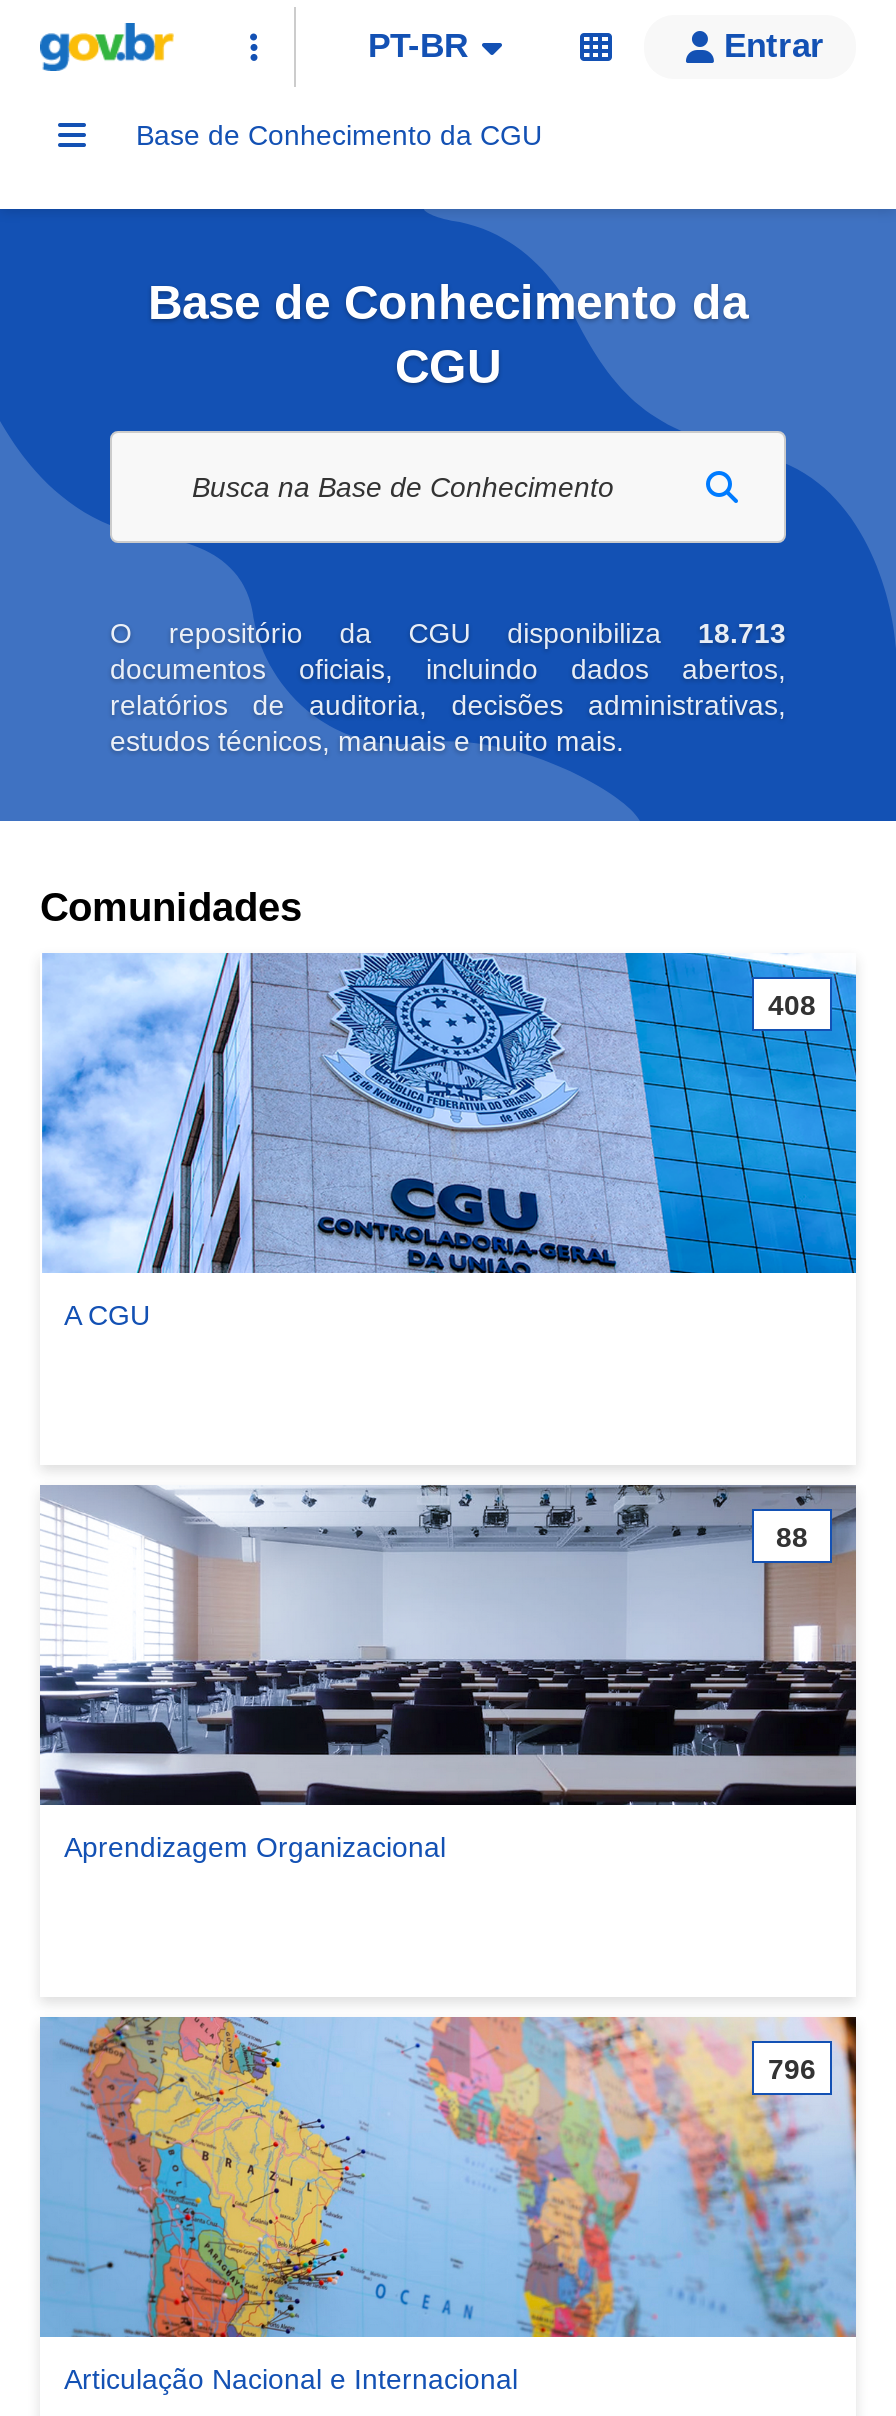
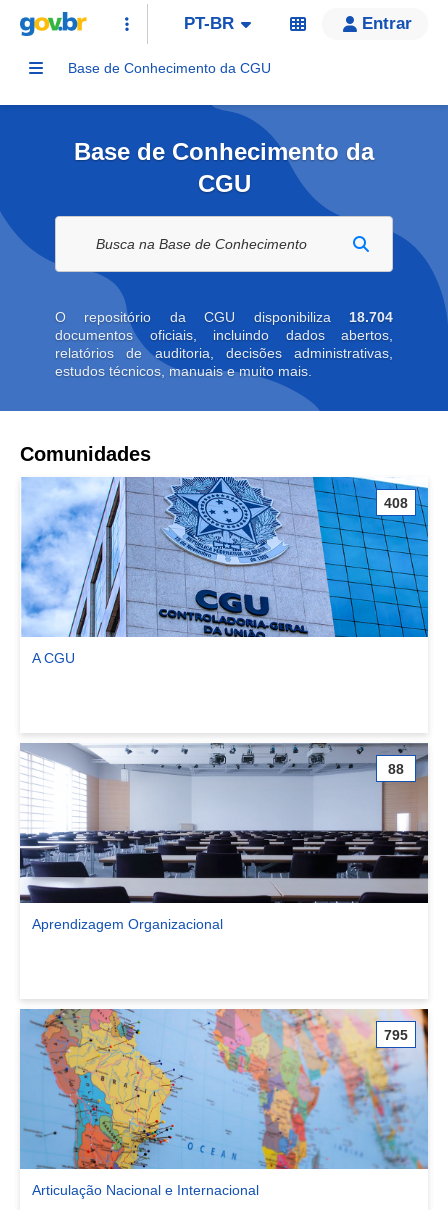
[110,617,786,649] O repositório da CGU disponibiliza 18.713 -> [55,309,393,325] O repositório da CGU disponibiliza 18.704
[768,2052,816,2084] 796 -> [384,1026,408,1042] 795

